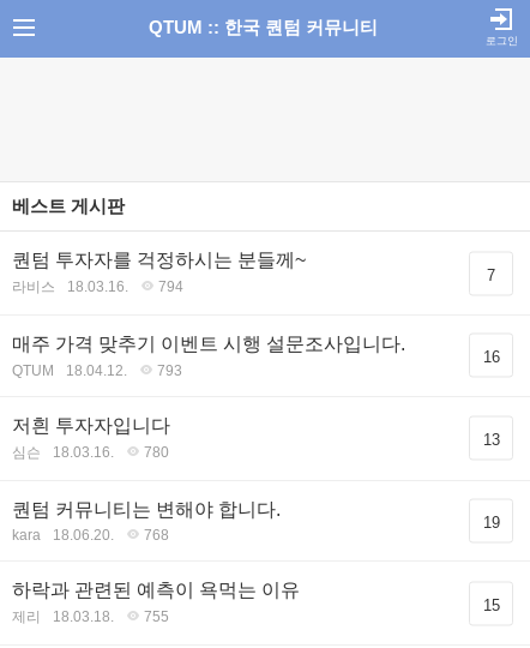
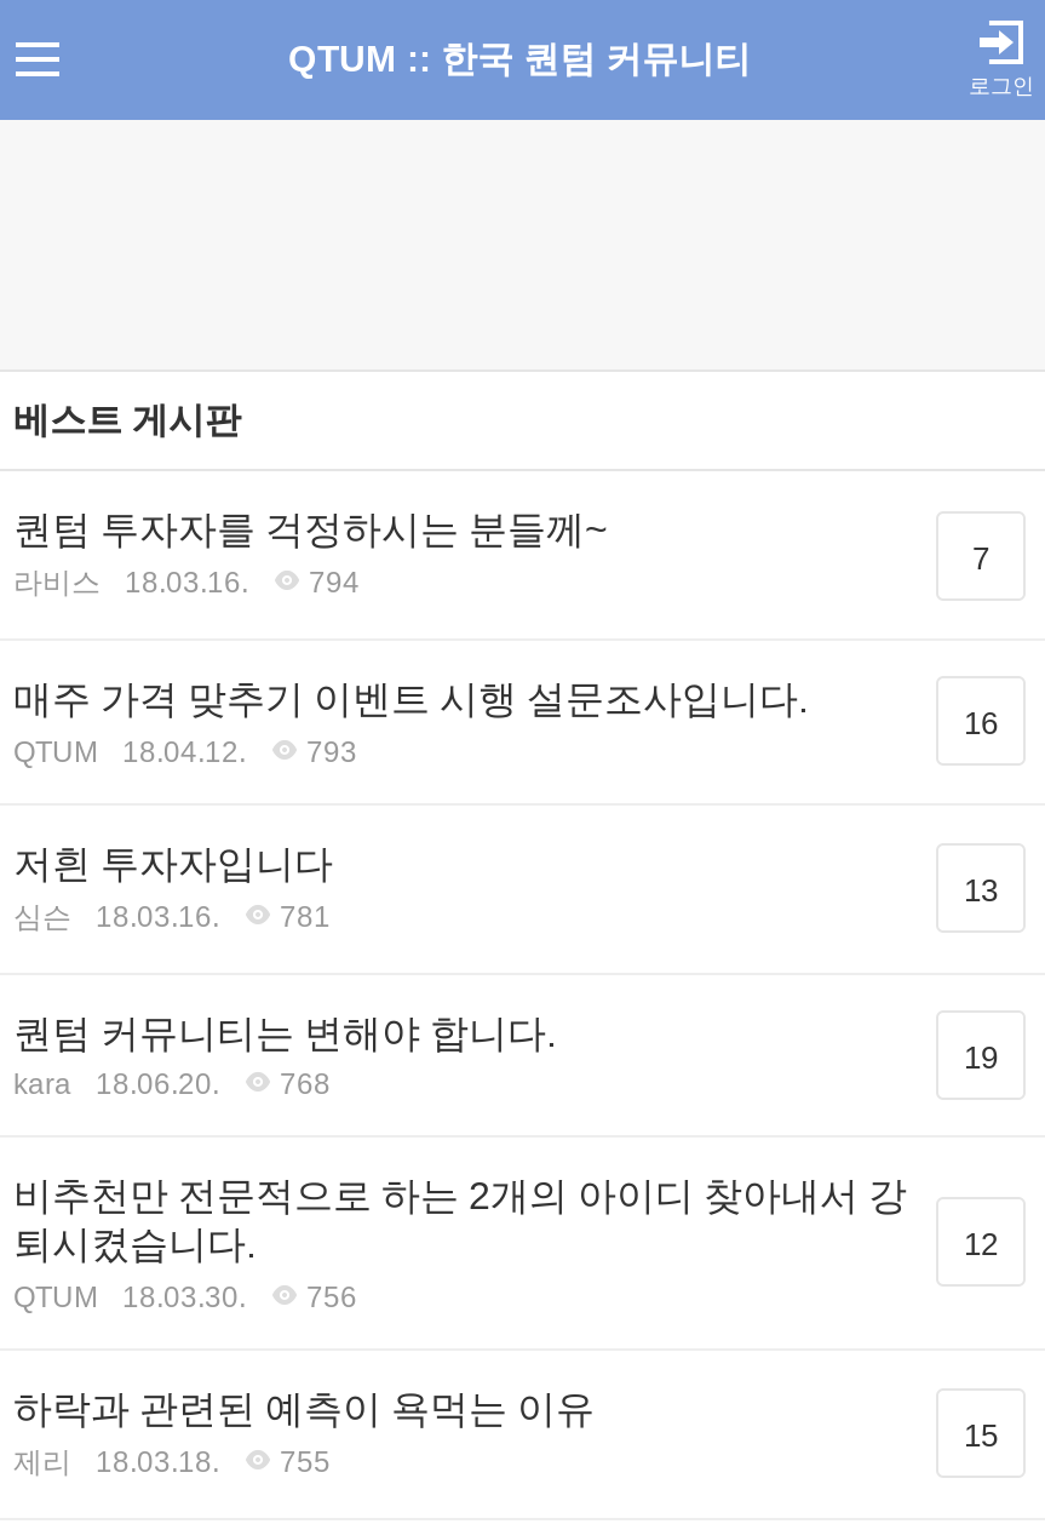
[12,444,169,461] 심슨 18.03.16. 780 -> [13,900,331,934] 심슨 18.03.16. 781
none -> [13,1175,907,1314] 비추천만 전문적으로 하는 2개의 아이디 찾아내서 강 | 퇴시켰습니다. | QTUM | 18.03.30. | 756
none -> [964,1227,998,1263] 12

